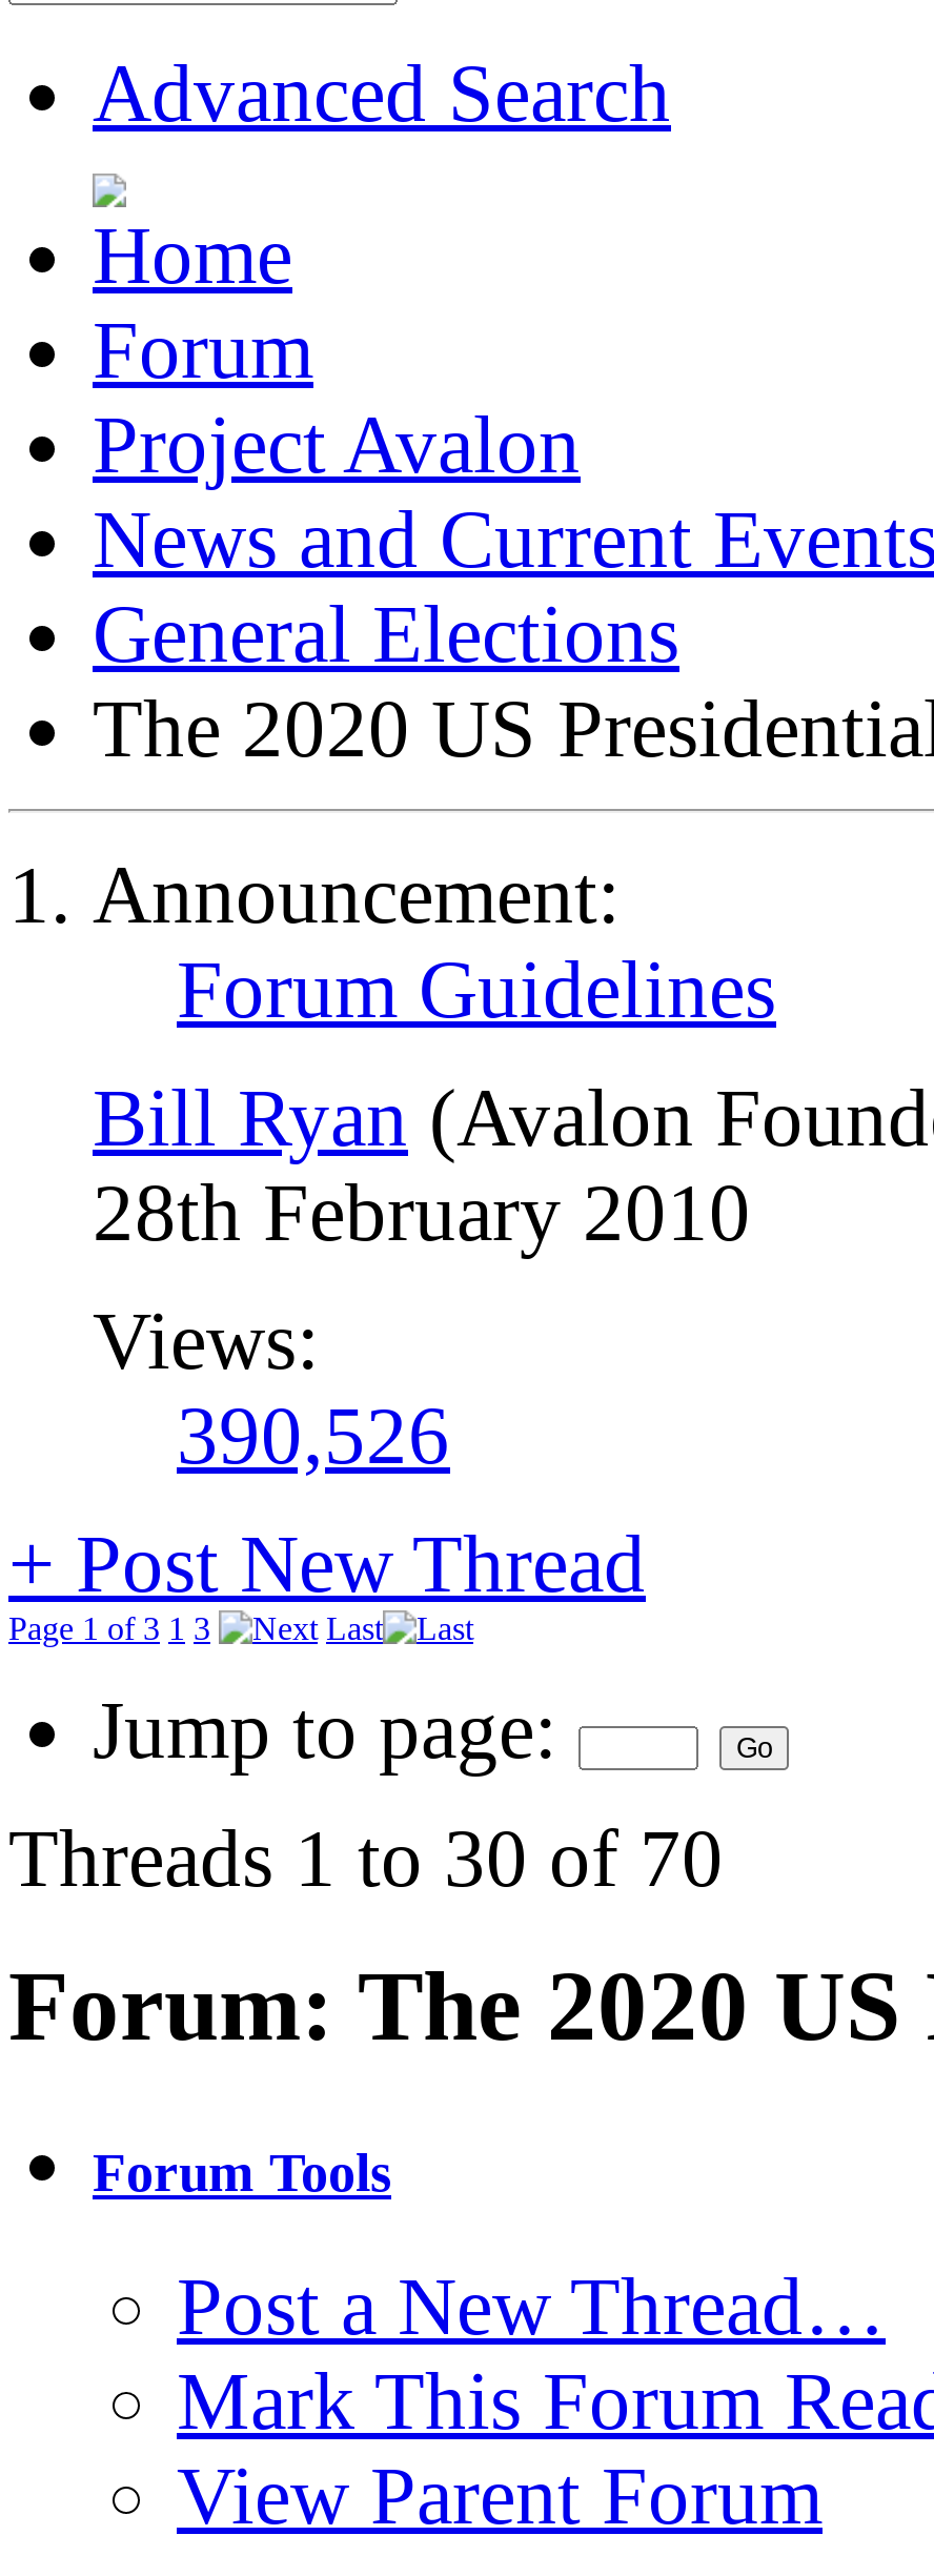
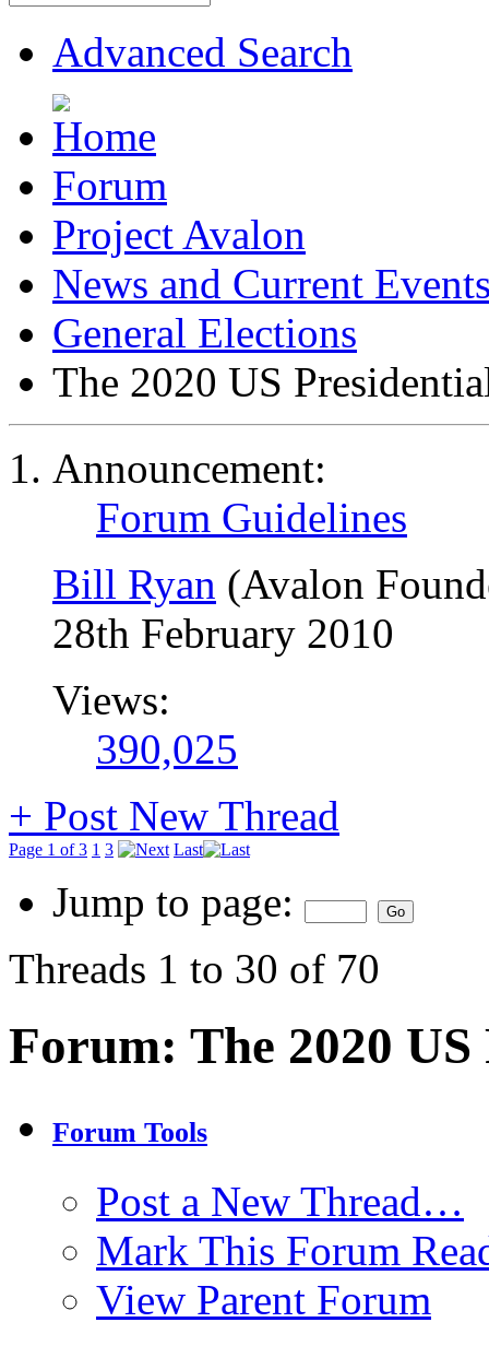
[177,1390,450,1480] 390,526 -> [96,725,238,772] 390,025

